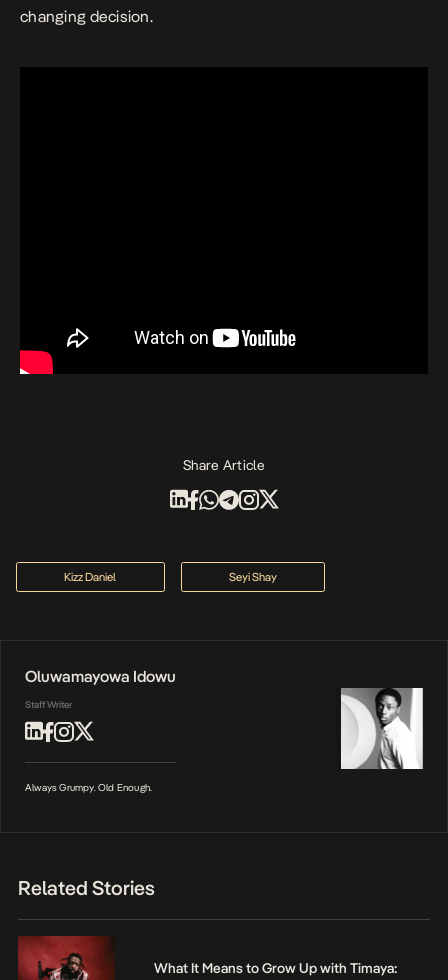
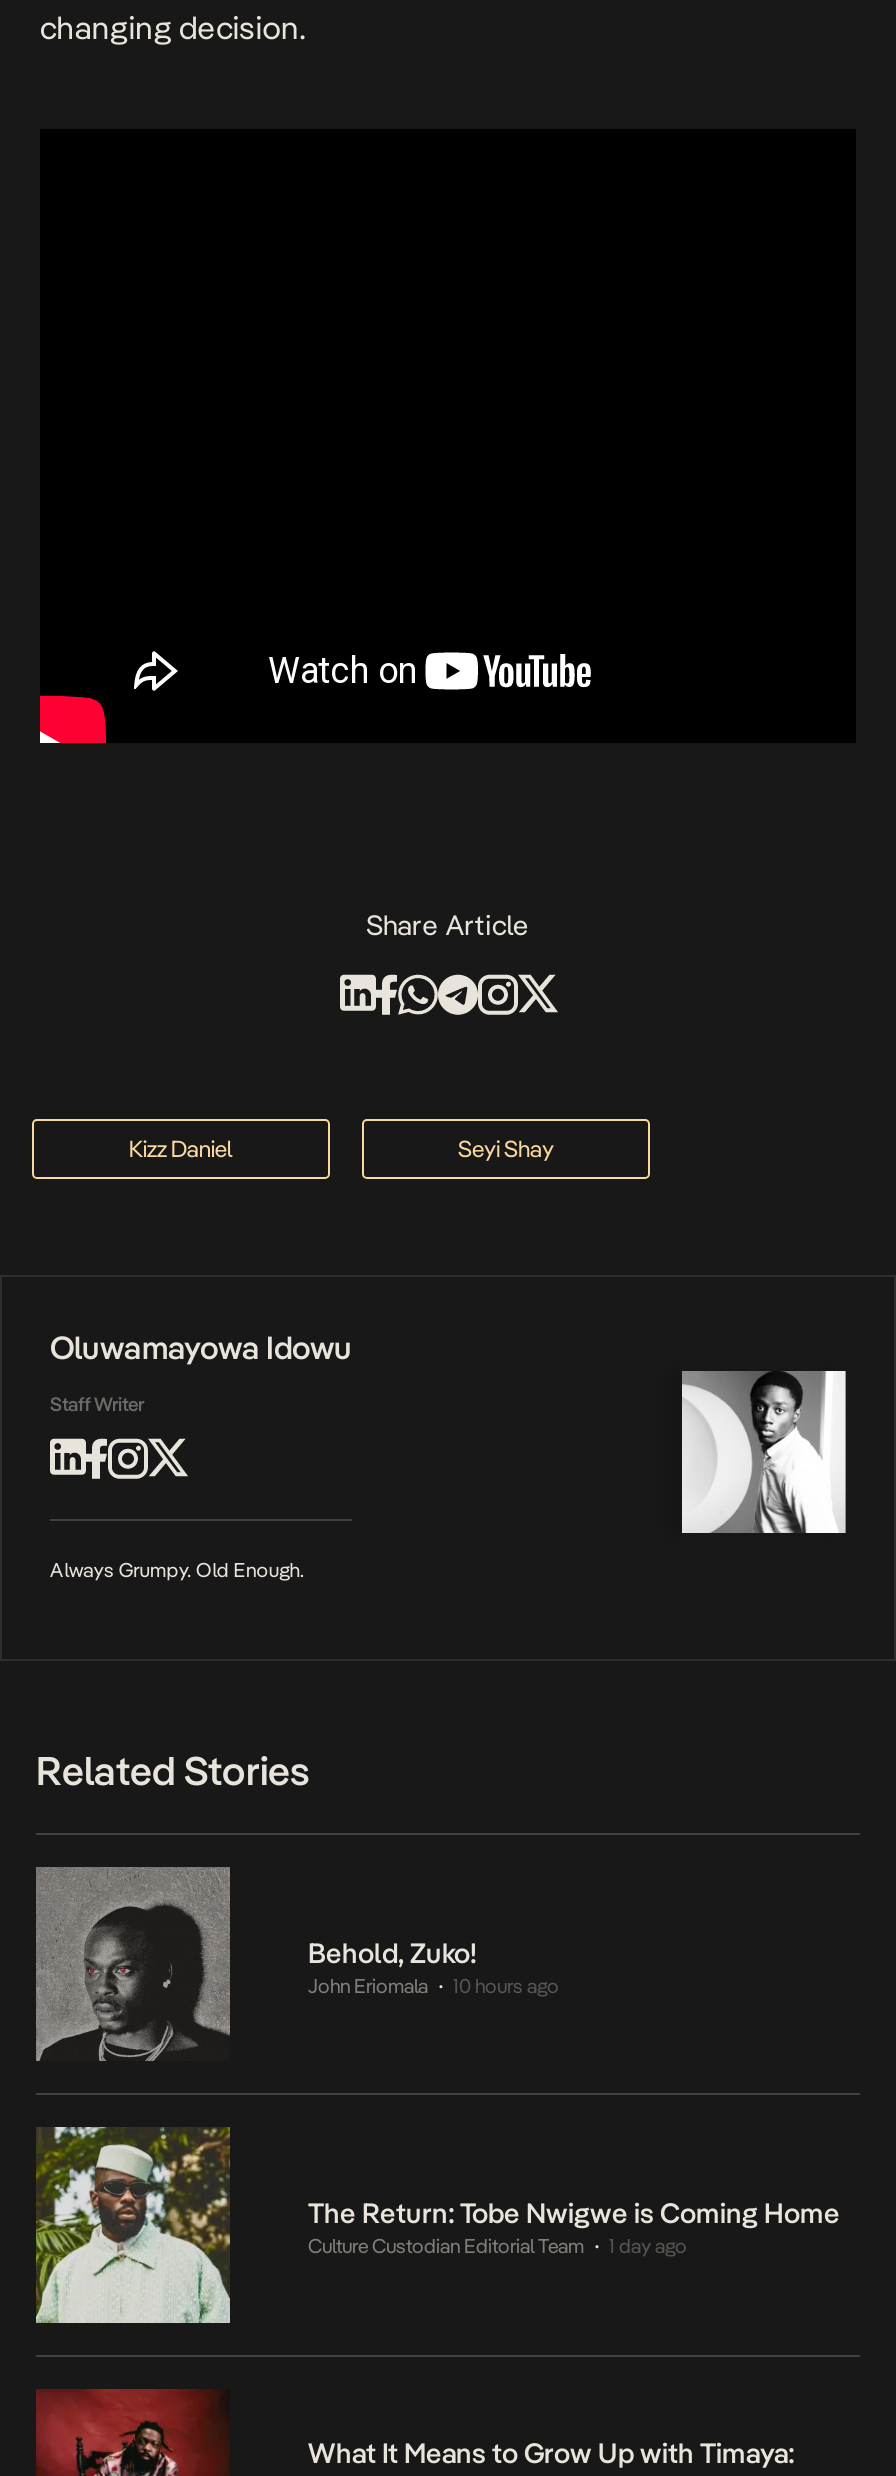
none -> [34,1865,559,2061] [image] | Behold, Zuko! | John Eriomala | 10 hours ago
none -> [34,2123,840,2325] [image] | The Return: Tobe Nwigwe is Coming Home | Culture Custodian Editorial Team | 1 day ago

